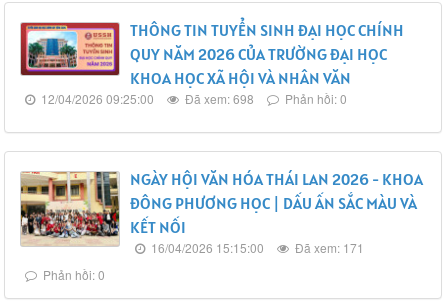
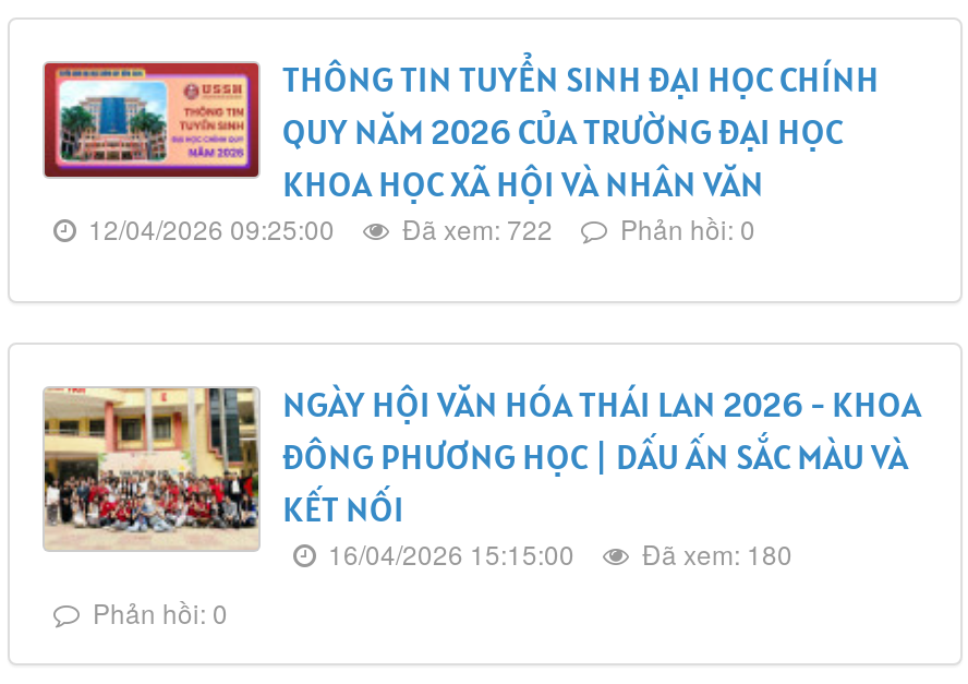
[38,90,347,107] 12/04/2026 09:25:00 Đã xem: 698 Phản hồi: 0 -> [82,209,755,247] 12/04/2026 09:25:00 Đã xem: 722 Phản hồi: 0
[148,239,364,256] 16/04/2026 15:15:00 Đã xem: 171 -> [322,535,792,572] 16/04/2026 15:15:00 Đã xem: 180

